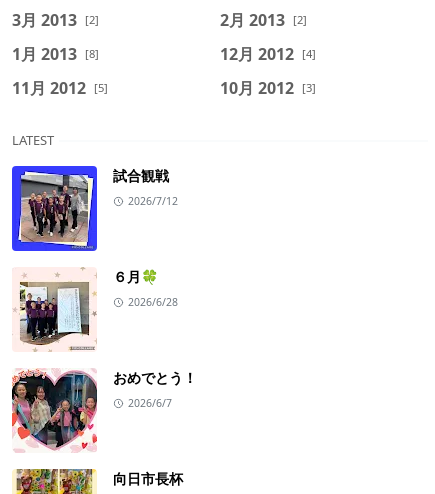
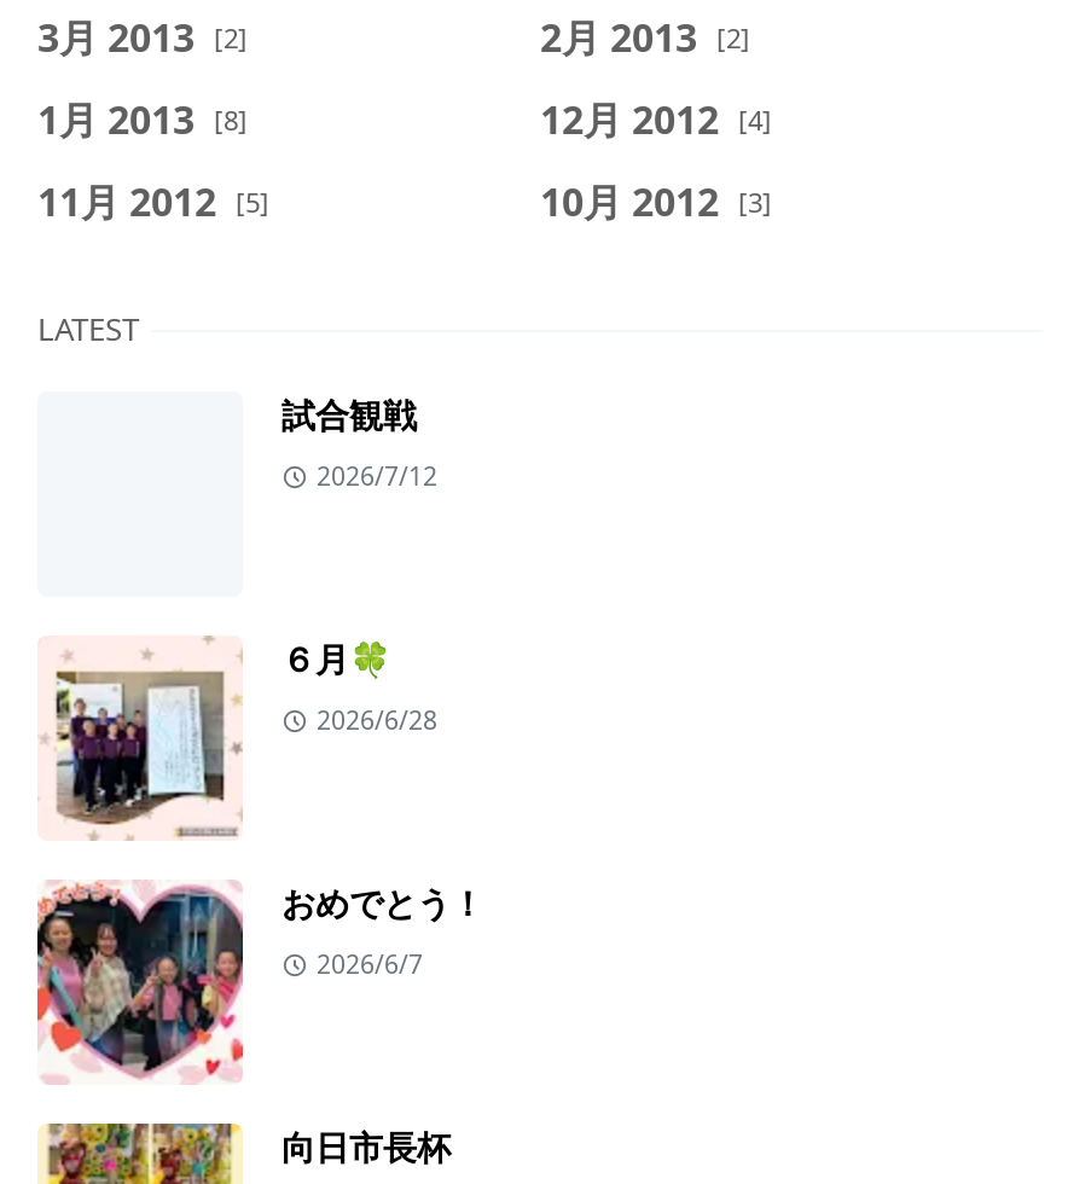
[11,165,98,252] [image] -> none

